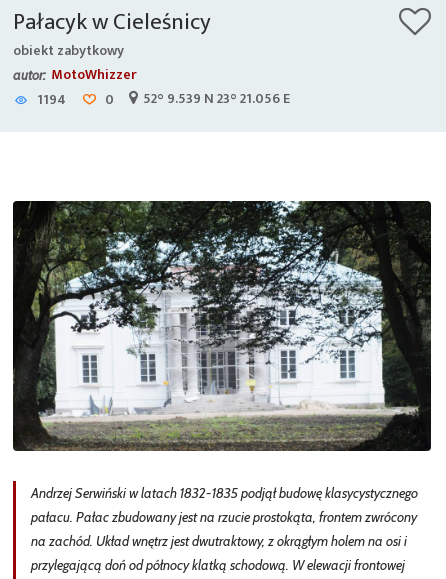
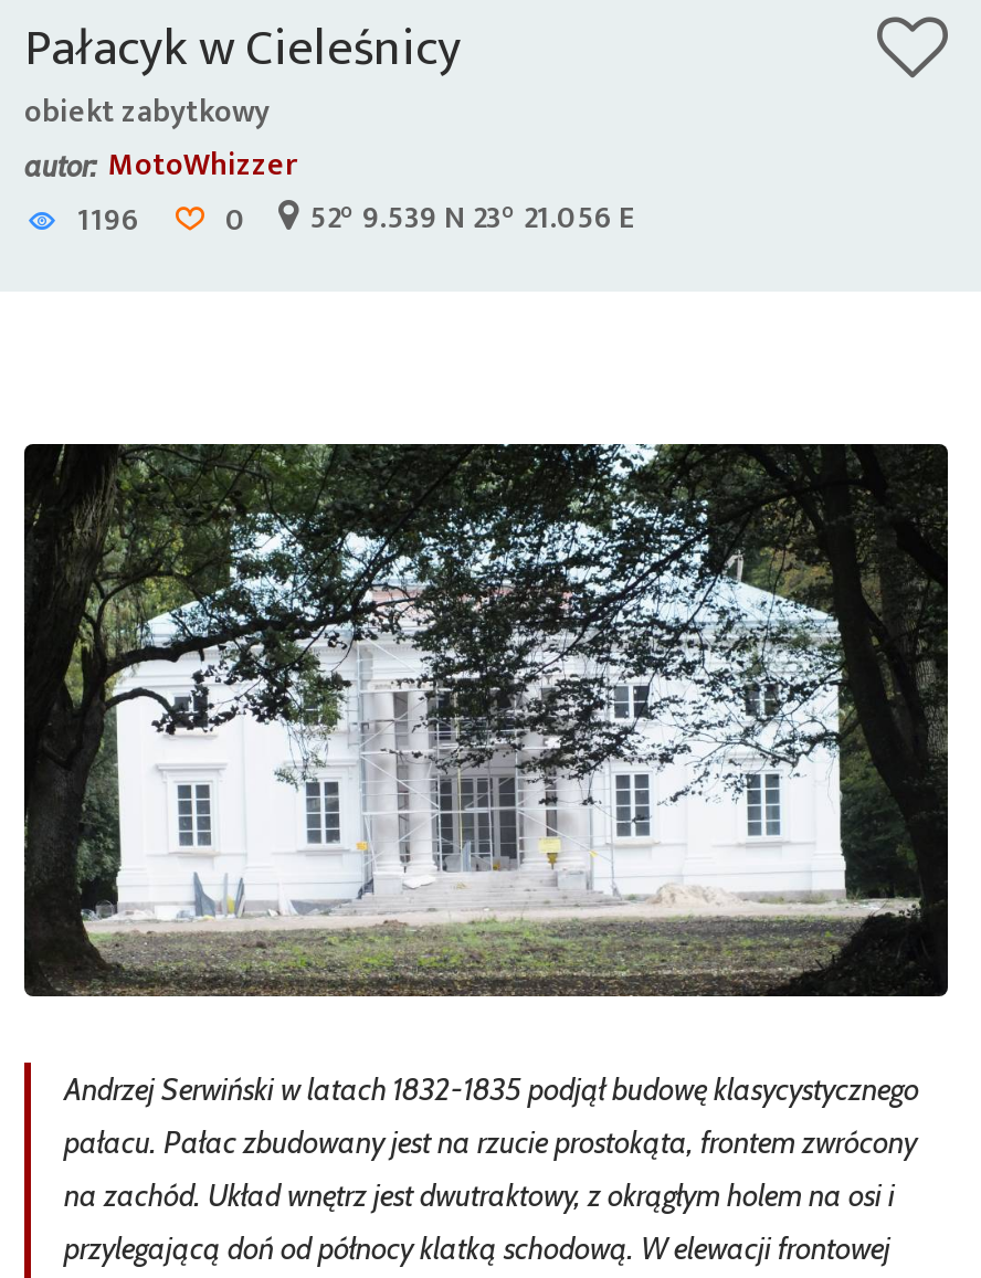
[34,88,66,111] 1194 -> [71,194,139,245] 1196

